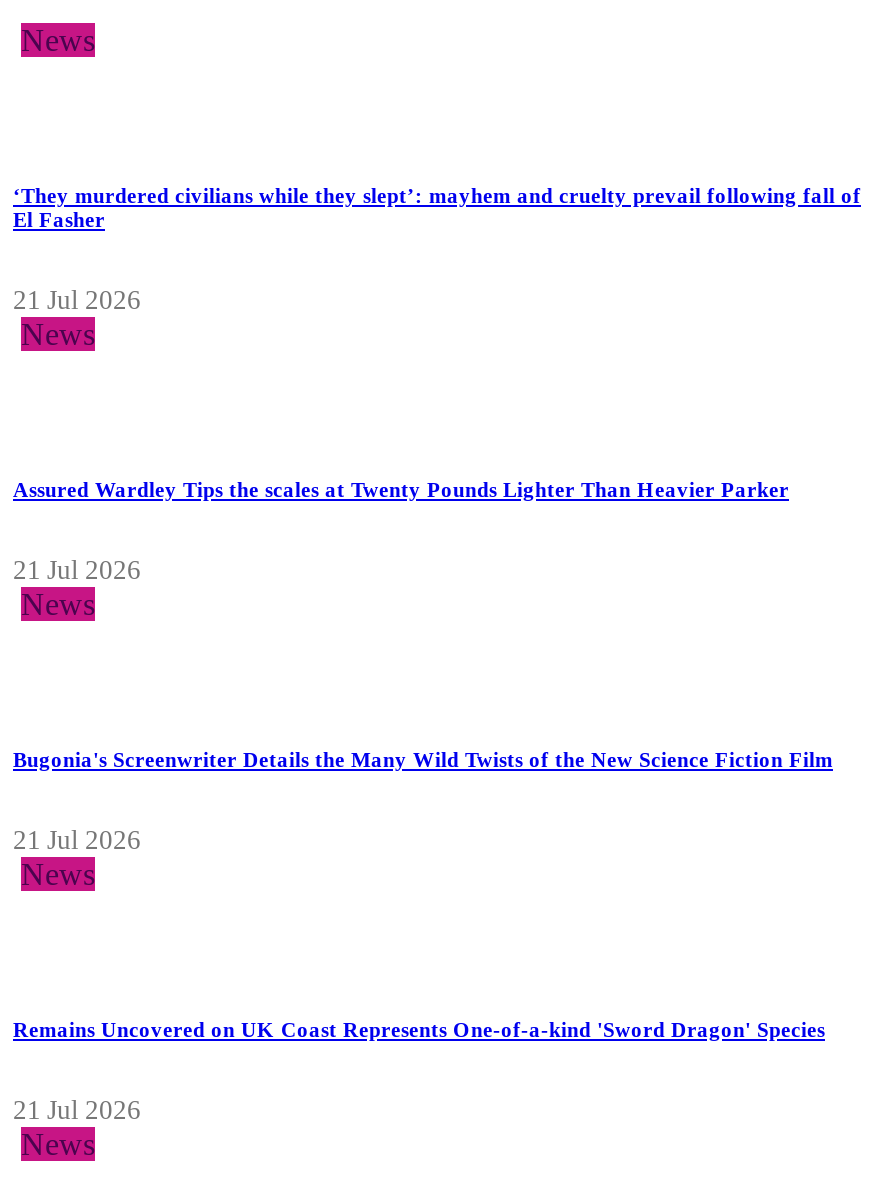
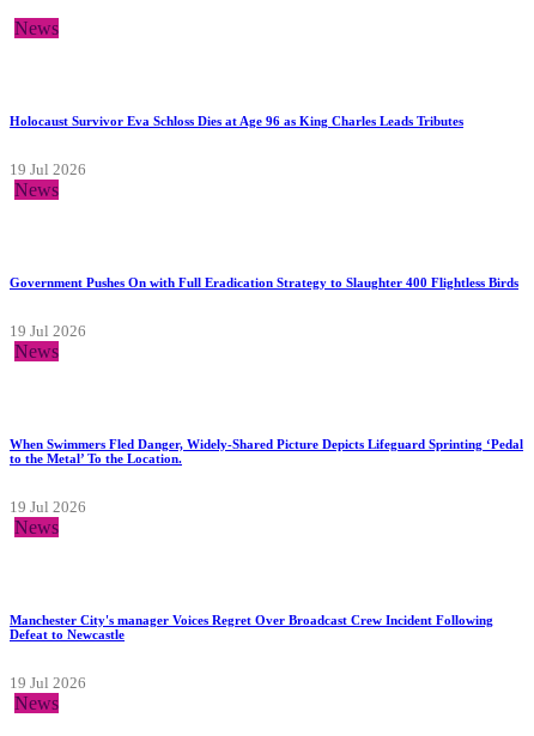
[13,183,861,231] ‘They murdered civilians while they slept’: mayhem and cruelty prevail following fall of | El Fasher -> [10,114,463,128] Holocaust Survivor Eva Schloss Dies at Age 96 as King Charles Leads Tributes
[13,285,141,315] 21 Jul 2026 -> [10,160,86,178] 19 Jul 2026
[13,477,789,501] Assured Wardley Tips the scales at Twenty Pounds Lighter Than Heavier Parker -> [10,275,518,289] Government Pushes On with Full Eradication Strategy to Slaughter 400 Flightless Birds
[13,555,141,585] 21 Jul 2026 -> [10,322,86,340] 19 Jul 2026
[13,747,833,771] Bugonia's Screenwriter Details the Many Wild Twists of the New Science Fiction Film -> [10,437,523,465] When Swimmers Fled Danger, Widely-Shared Picture Depicts Lifeguard Sprinting ‘Pedal | to the Metal’ To the Location.
[13,825,141,855] 21 Jul 2026 -> [10,498,86,516] 19 Jul 2026
[13,1016,825,1040] Remains Uncovered on UK Coast Represents One-of-a-kind 'Sword Dragon' Species -> [10,612,493,641] Manchester City's manager Voices Regret Over Broadcast Crew Incident Following | Defeat to Newcastle
[13,1094,141,1124] 21 Jul 2026 -> [10,673,86,691] 19 Jul 2026

